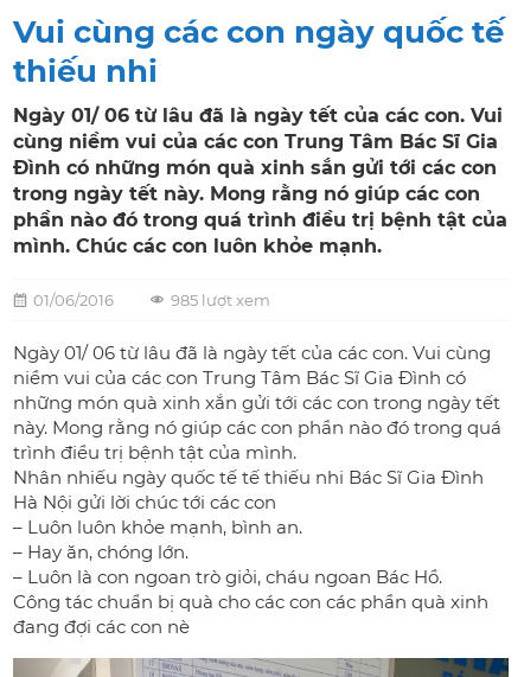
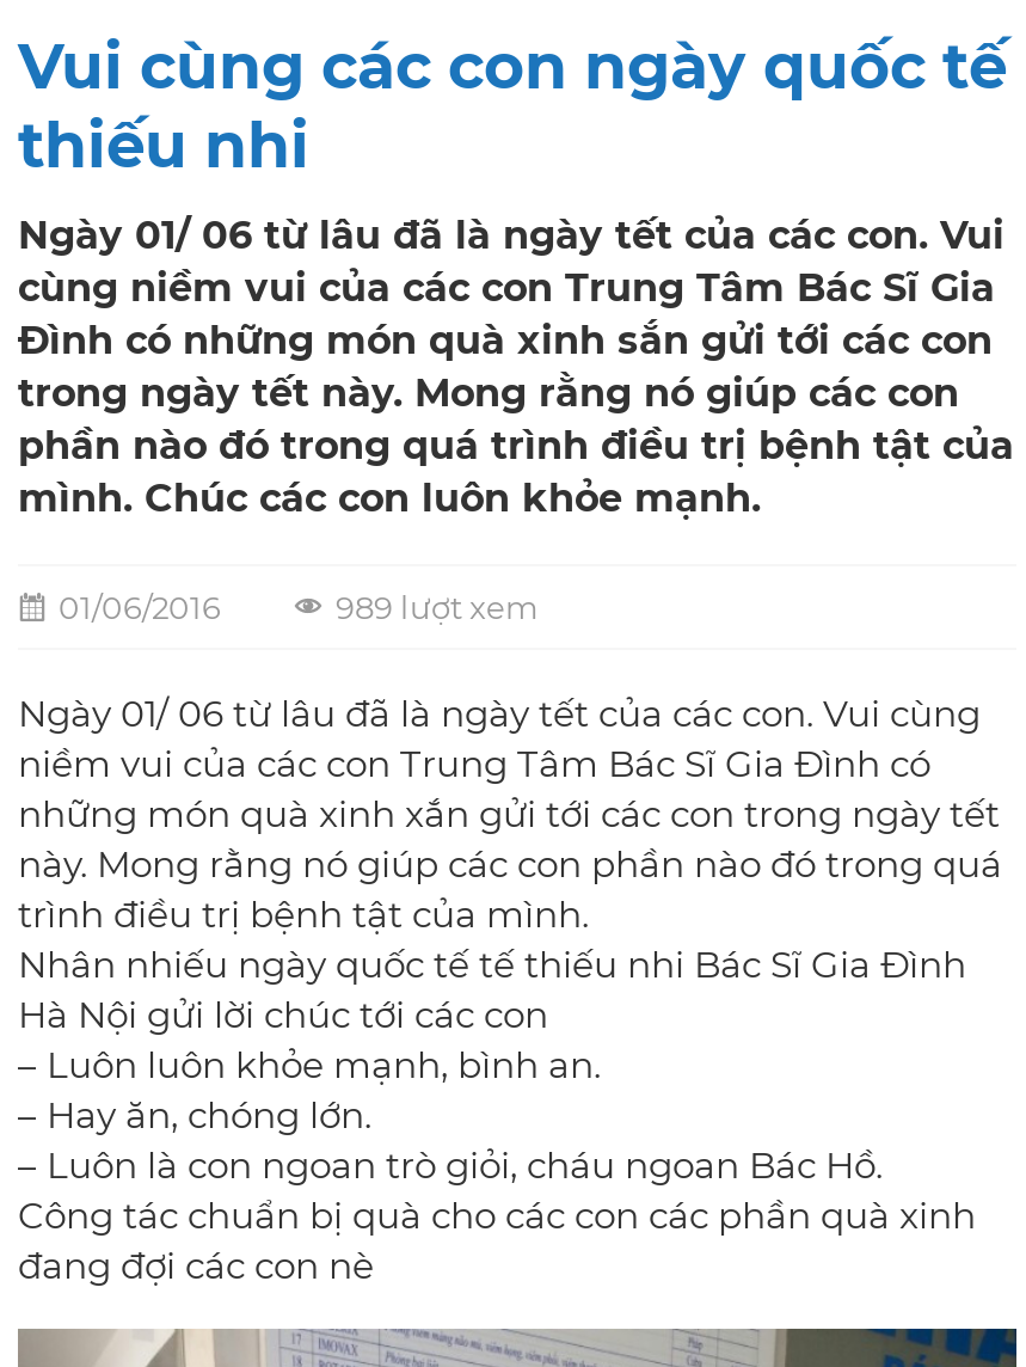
[171,290,270,309] 985 lượt xem -> [336,588,539,626] 989 lượt xem

